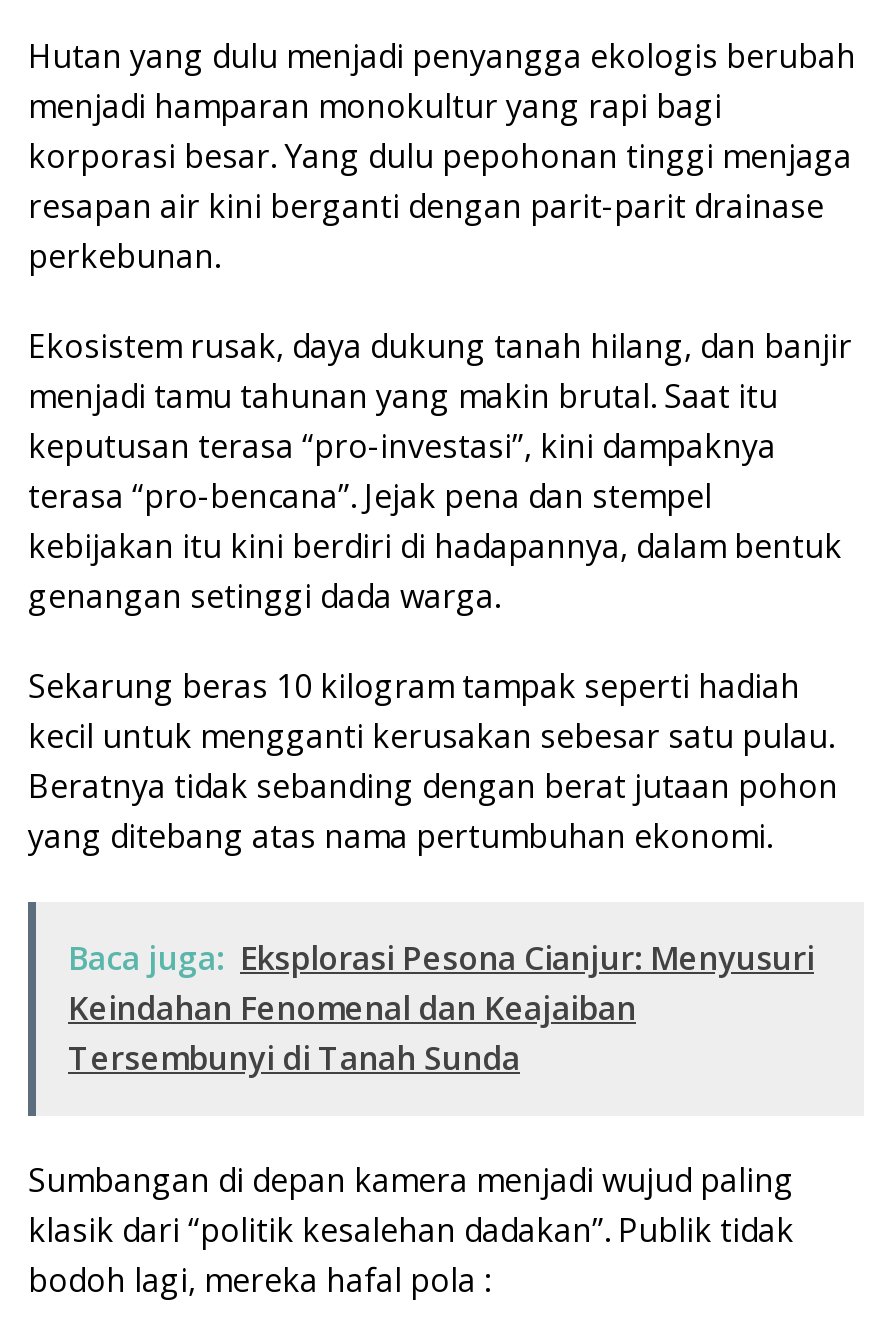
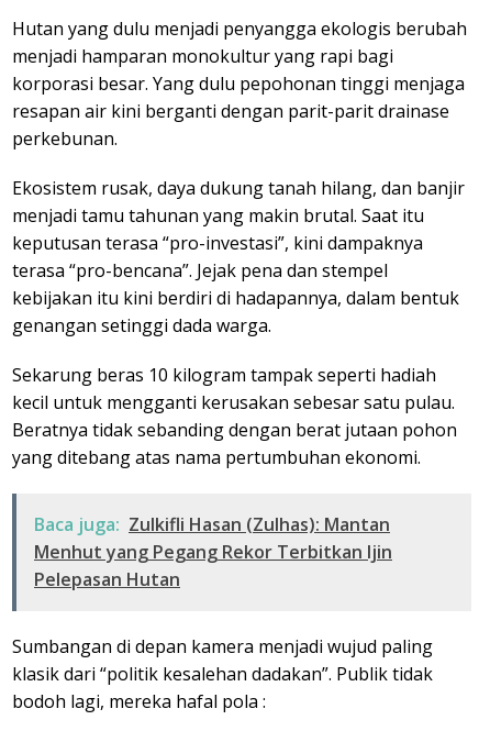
[68,935,814,1079] Baca juga: Eksplorasi Pesona Cianjur: Menyusuri | Keindahan Fenomenal dan Keajaiban | Tersembunyi di Tanah Sunda -> [34,512,392,591] Baca juga: Zulkifli Hasan (Zulhas): Mantan | Menhut yang Pegang Rekor Terbitkan Ijin | Pelepasan Hutan

